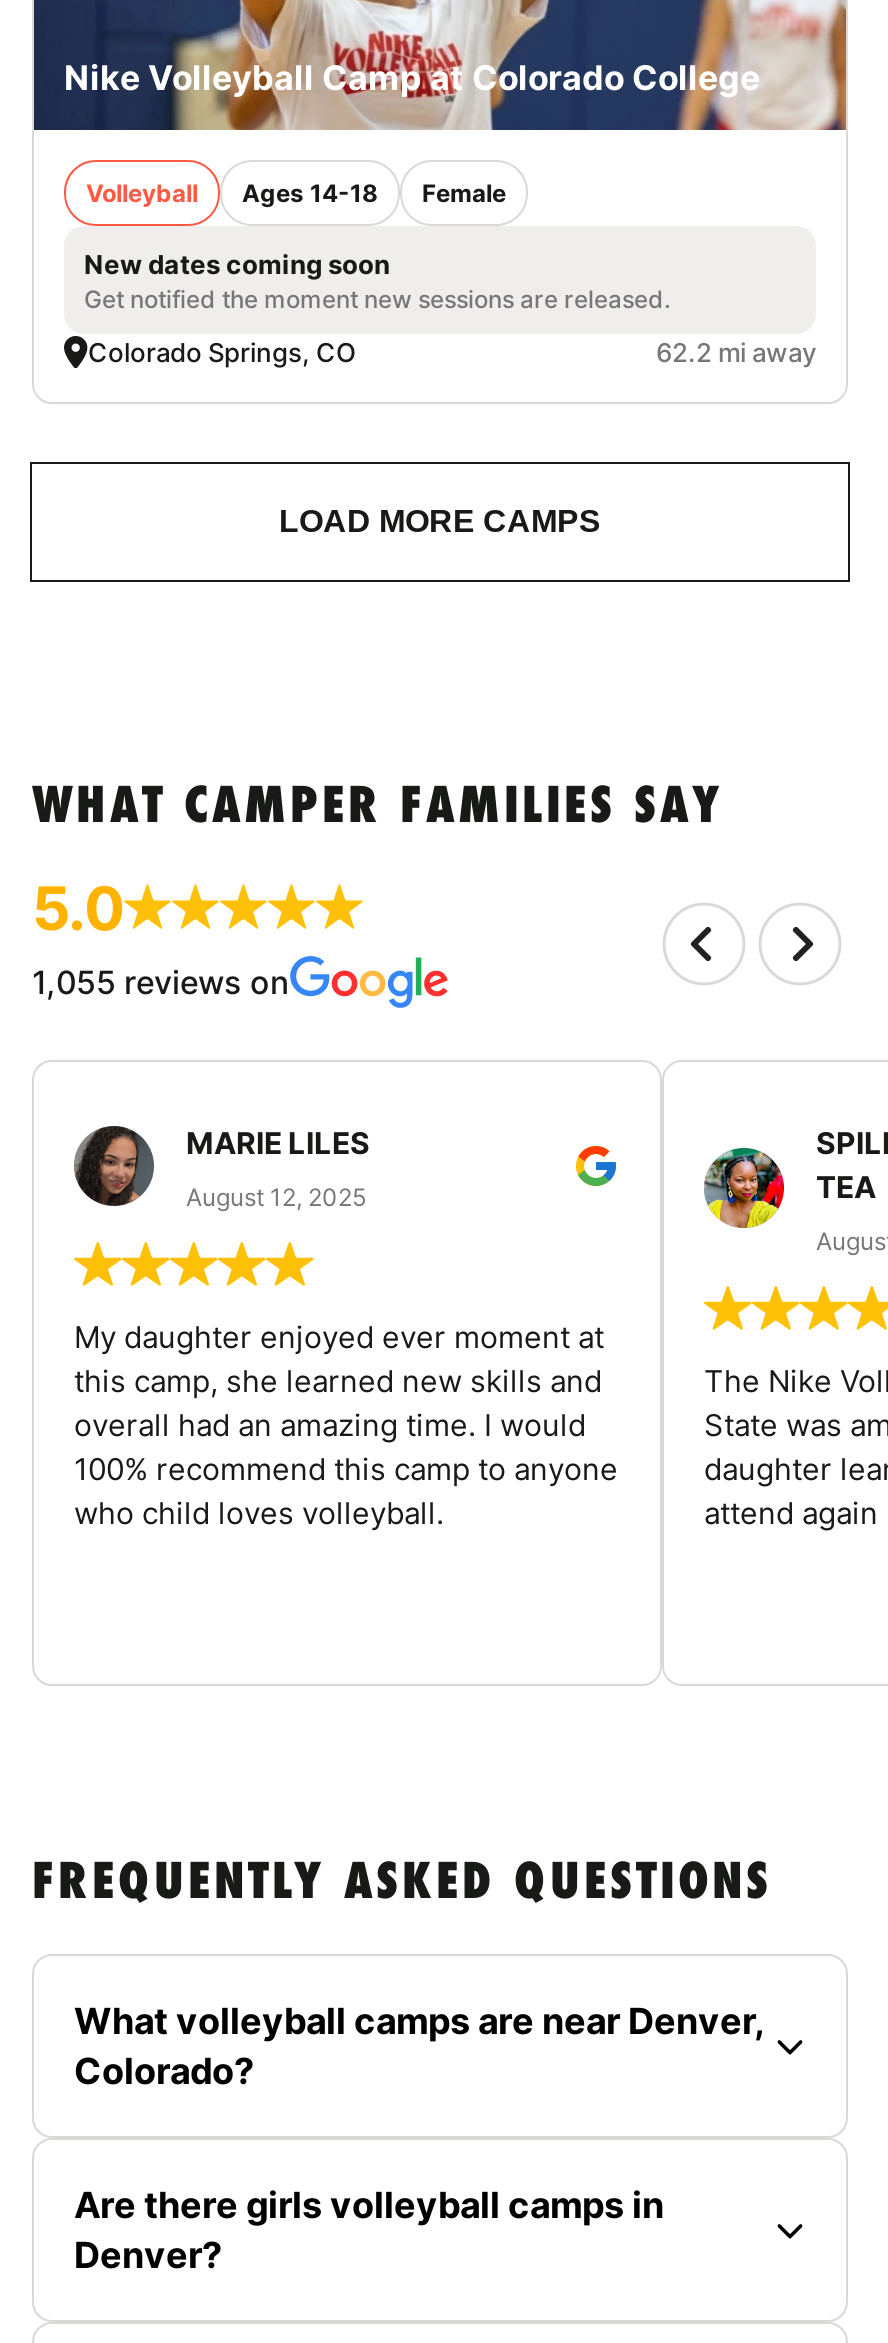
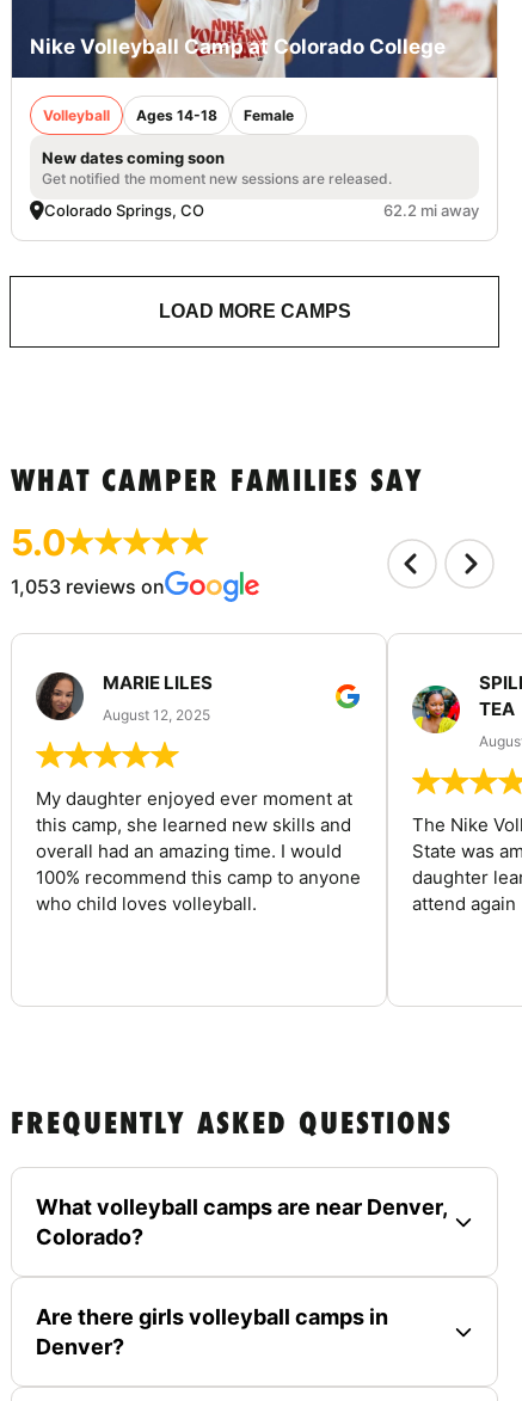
[32,961,290,1001] 1,055 reviews on -> [11,574,165,598] 1,053 reviews on

